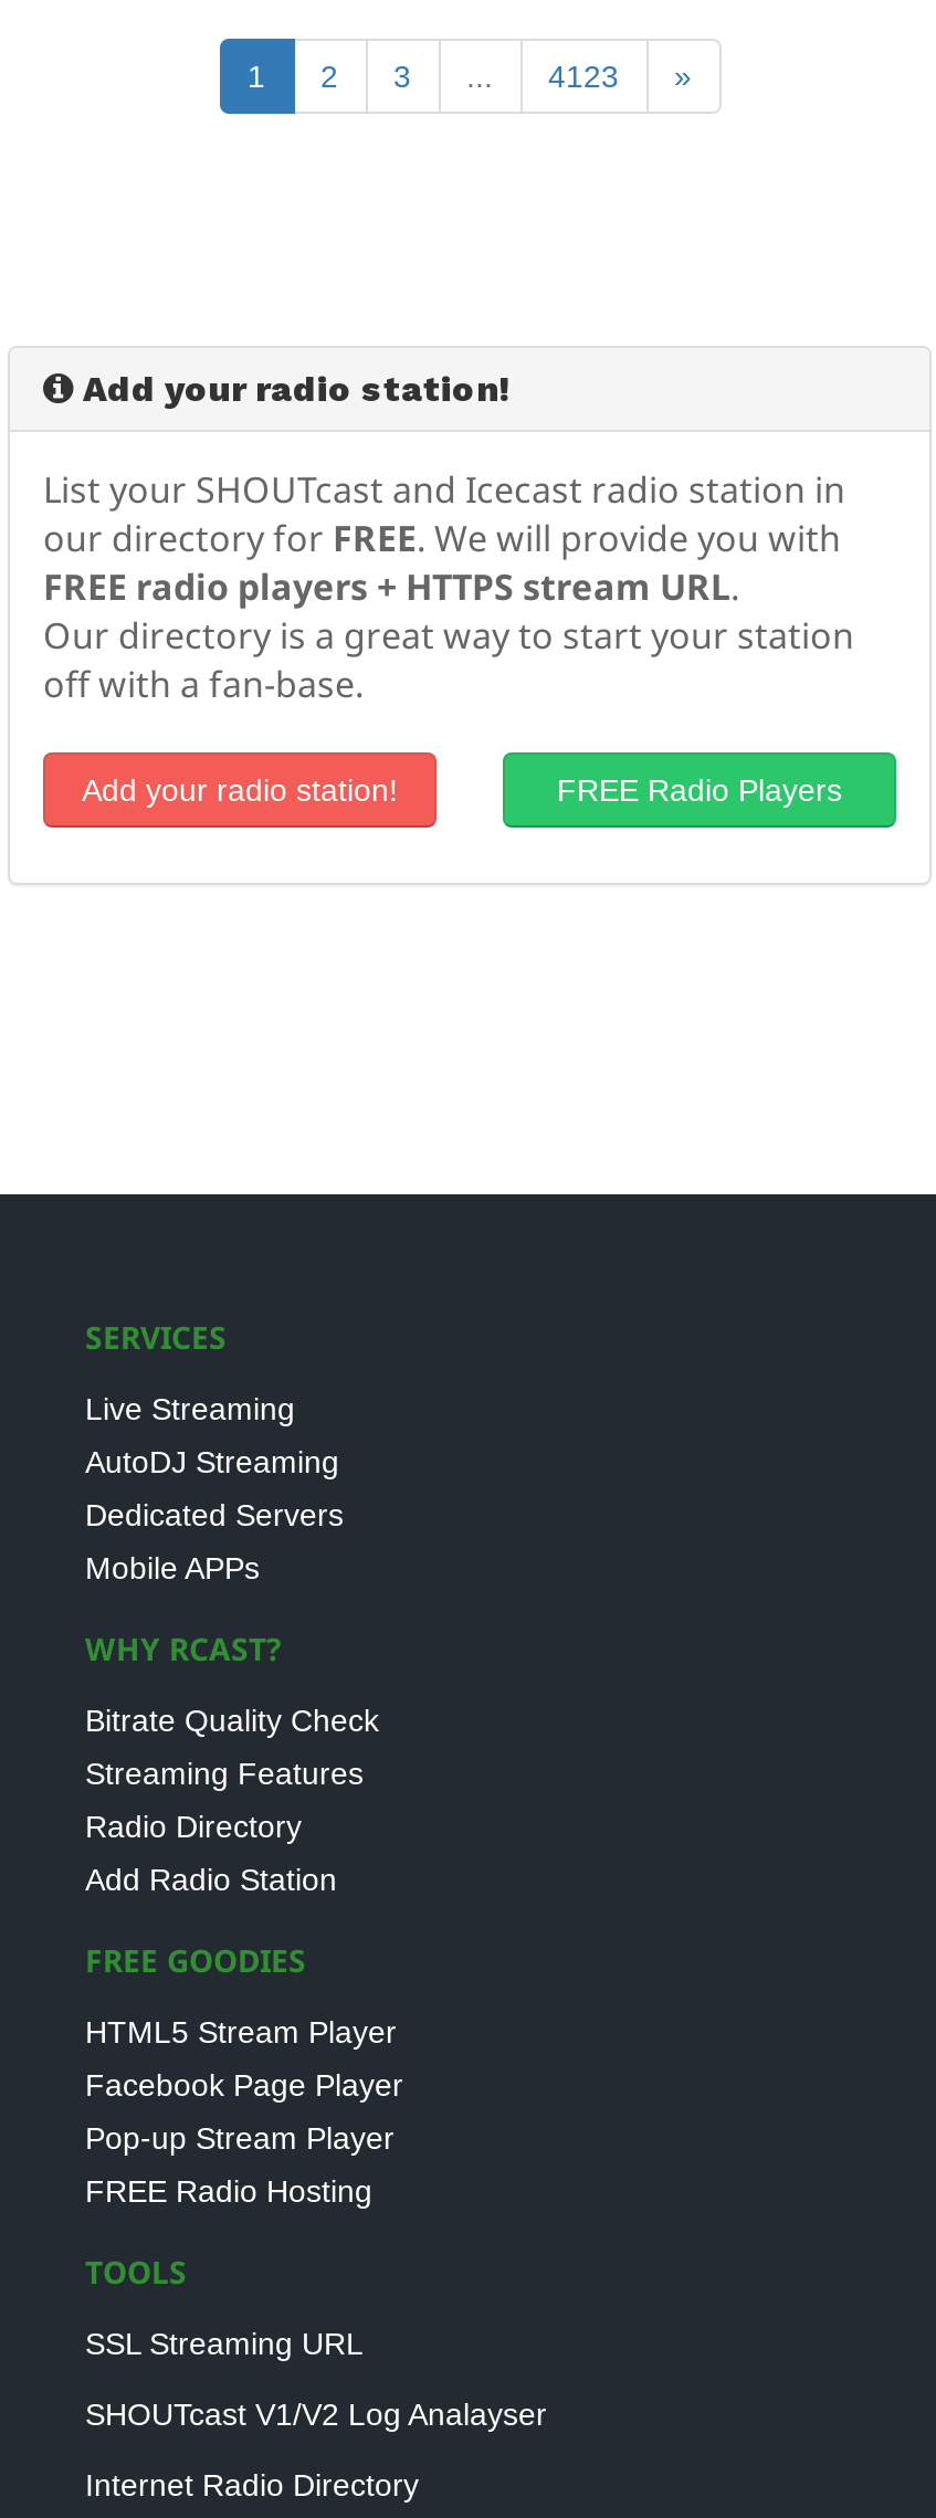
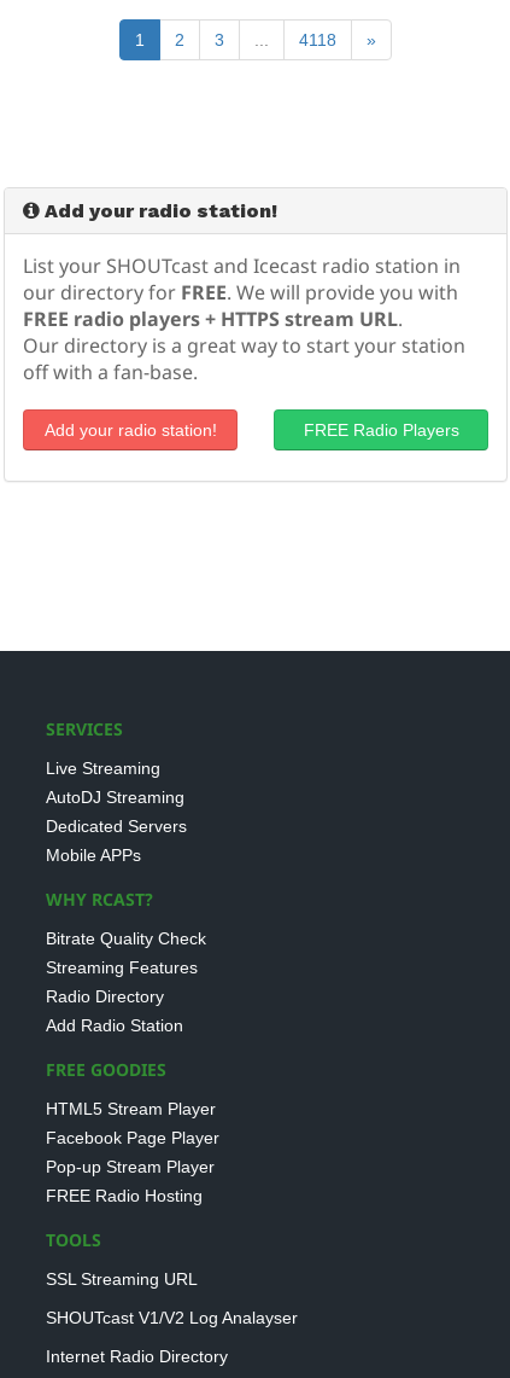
[548,59,619,94] 4123 -> [299,30,336,50] 4118

